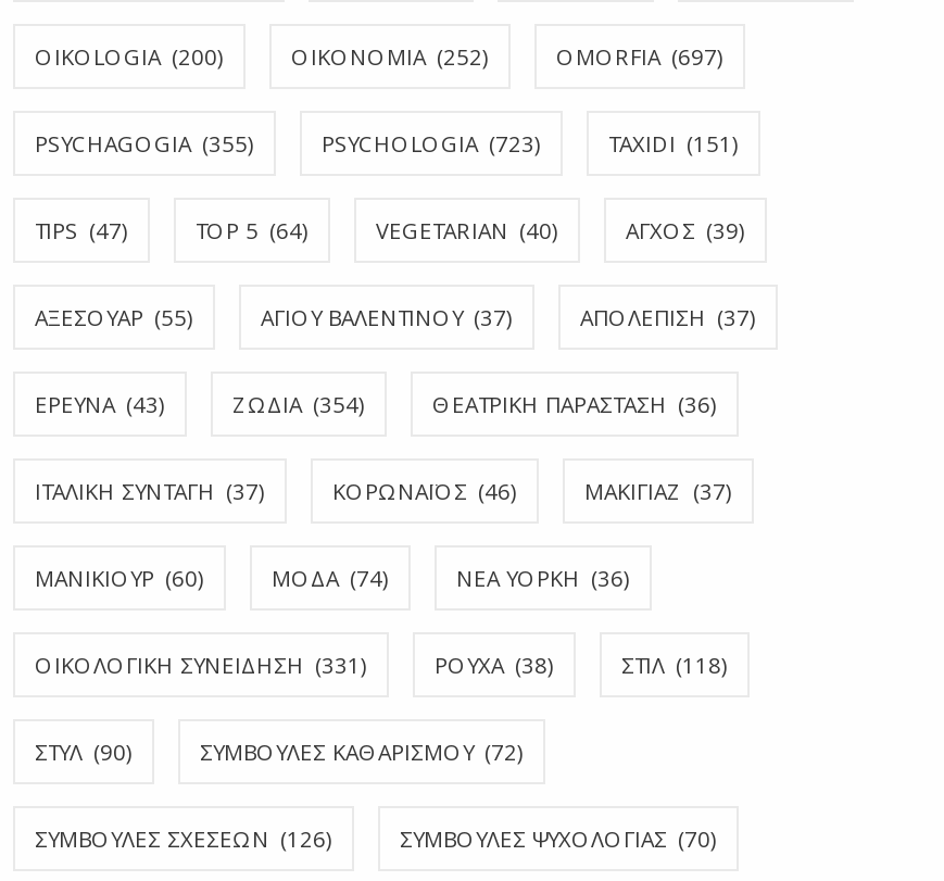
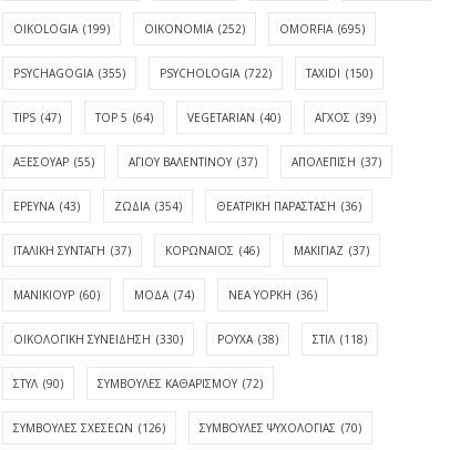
[35,42,224,72] OIKOLOGIA (200) -> [13,21,110,37] OIKOLOGIA (199)
[556,42,723,72] OMORFIA (697) -> [279,21,365,37] OMORFIA (695)
[322,129,541,159] PSYCHOLOGIA (723) -> [160,66,272,81] PSYCHOLOGIA (722)
[608,129,739,159] TAXIDI (151) -> [306,66,372,81] TAXIDI (150)
[35,650,367,680] ΟΙΚΟΛΟΓΙΚΗ ΣΥΝΕΙΔΗΣΗ (331) -> [13,332,183,347] ΟΙΚΟΛΟΓΙΚΗ ΣΥΝΕΙΔΗΣΗ (330)

